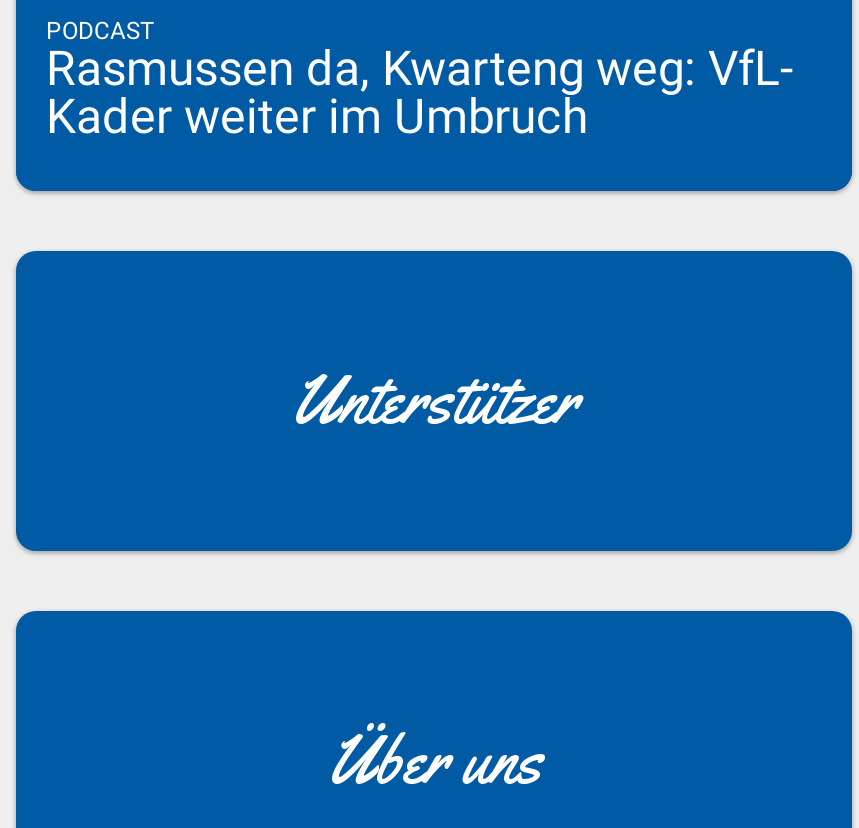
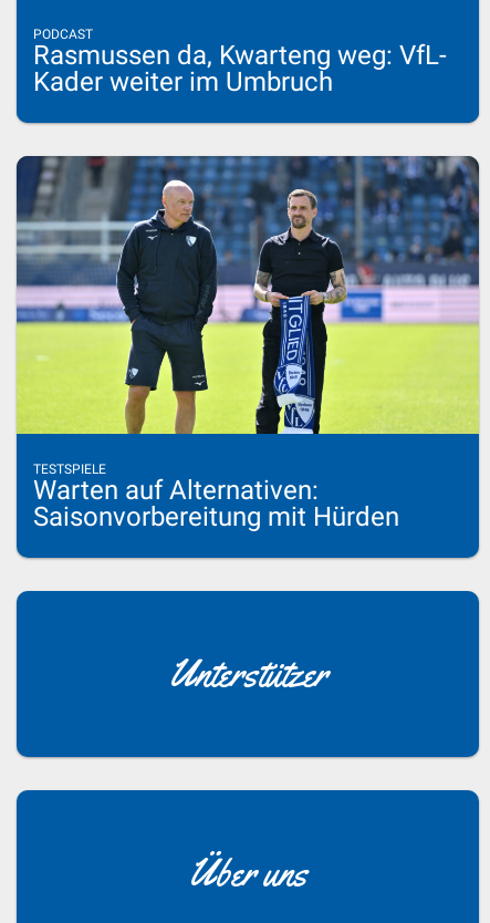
none -> [15,155,480,532] [image] | TESTSPIELE | Warten auf Alternativen: | Saisonvorbereitung mit Hürden

